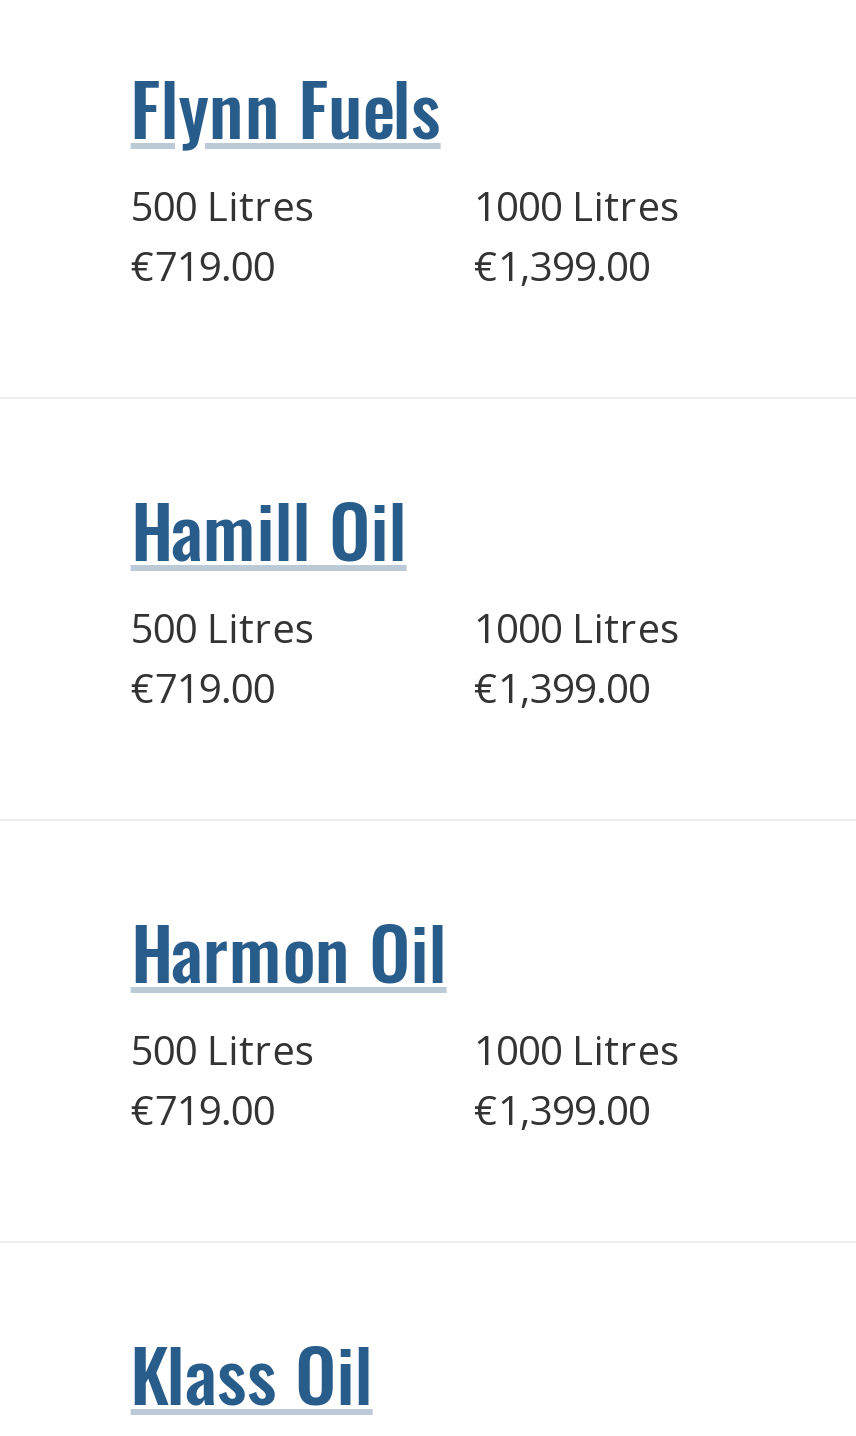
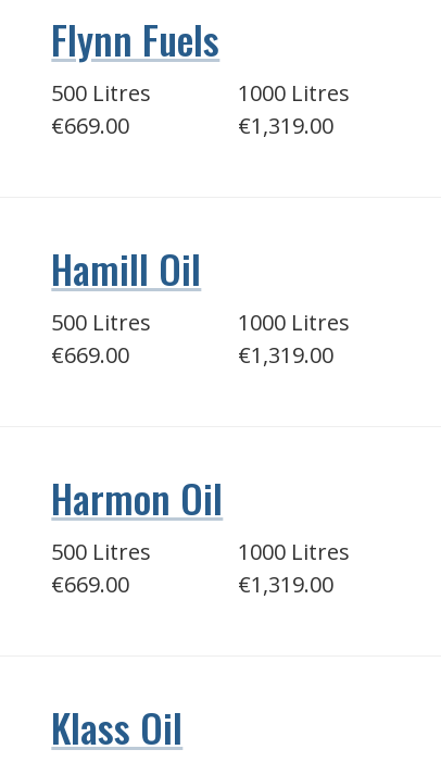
[131,239,275,293] €719.00 -> [51,111,130,140] €669.00
[474,239,650,293] €1,399.00 -> [238,111,333,140] €1,319.00
[131,661,275,715] €719.00 -> [51,340,130,370] €669.00
[474,661,650,715] €1,399.00 -> [238,340,333,370] €1,319.00
[131,1083,275,1137] €719.00 -> [51,570,130,599] €669.00
[474,1083,650,1137] €1,399.00 -> [238,570,333,599] €1,319.00

